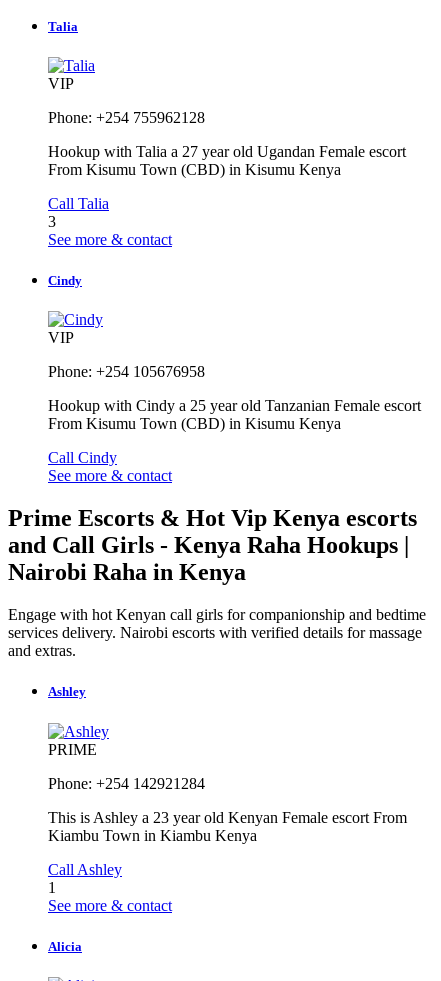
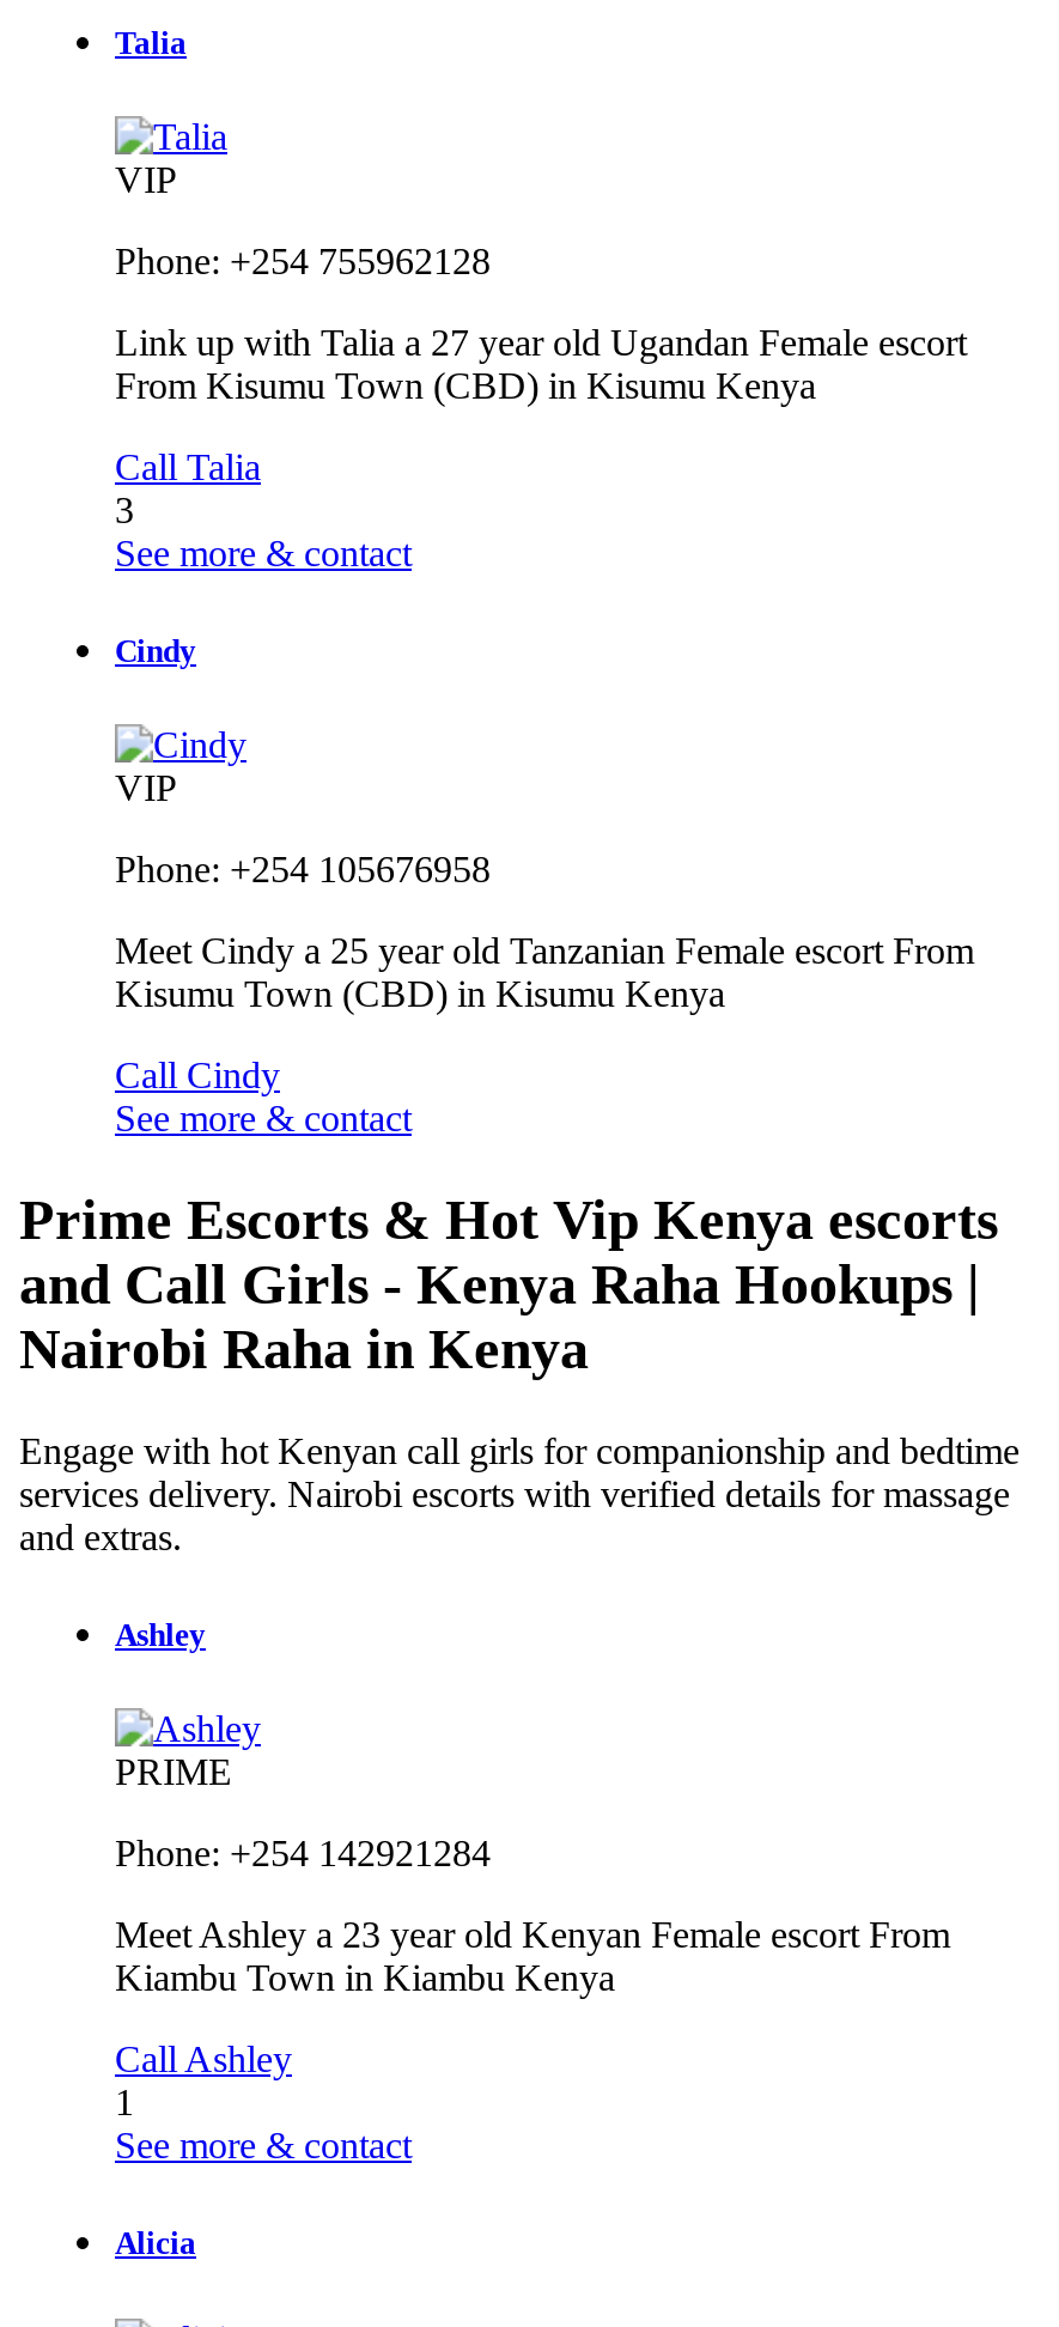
[48,143,406,160] Hookup with Talia a 27 year old Ugandan Female escort -> [115,321,967,361] Link up with Talia a 27 year old Ugandan Female escort
[48,397,421,432] Hookup with Cindy a 25 year old Tanzanian Female escort | From Kisumu Town (CBD) in Kisumu Kenya -> [115,930,974,1014] Meet Cindy a 25 year old Tanzanian Female escort From | Kisumu Town (CBD) in Kisumu Kenya
[48,808,407,825] This is Ashley a 23 year old Kenyan Female escort From -> [115,1914,950,1955] Meet Ashley a 23 year old Kenyan Female escort From

